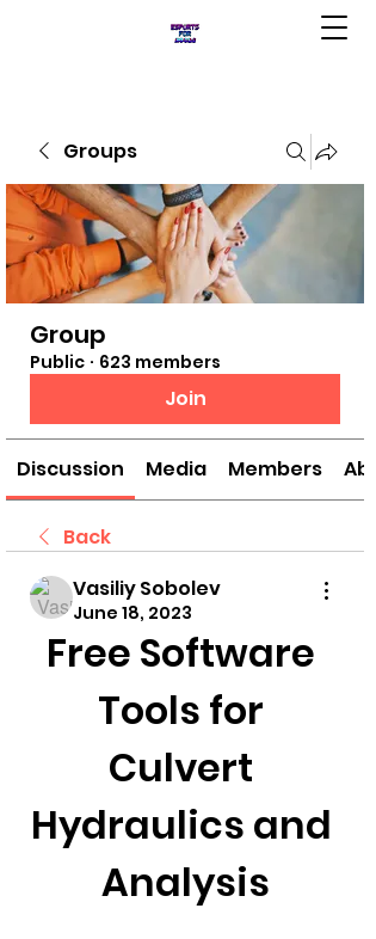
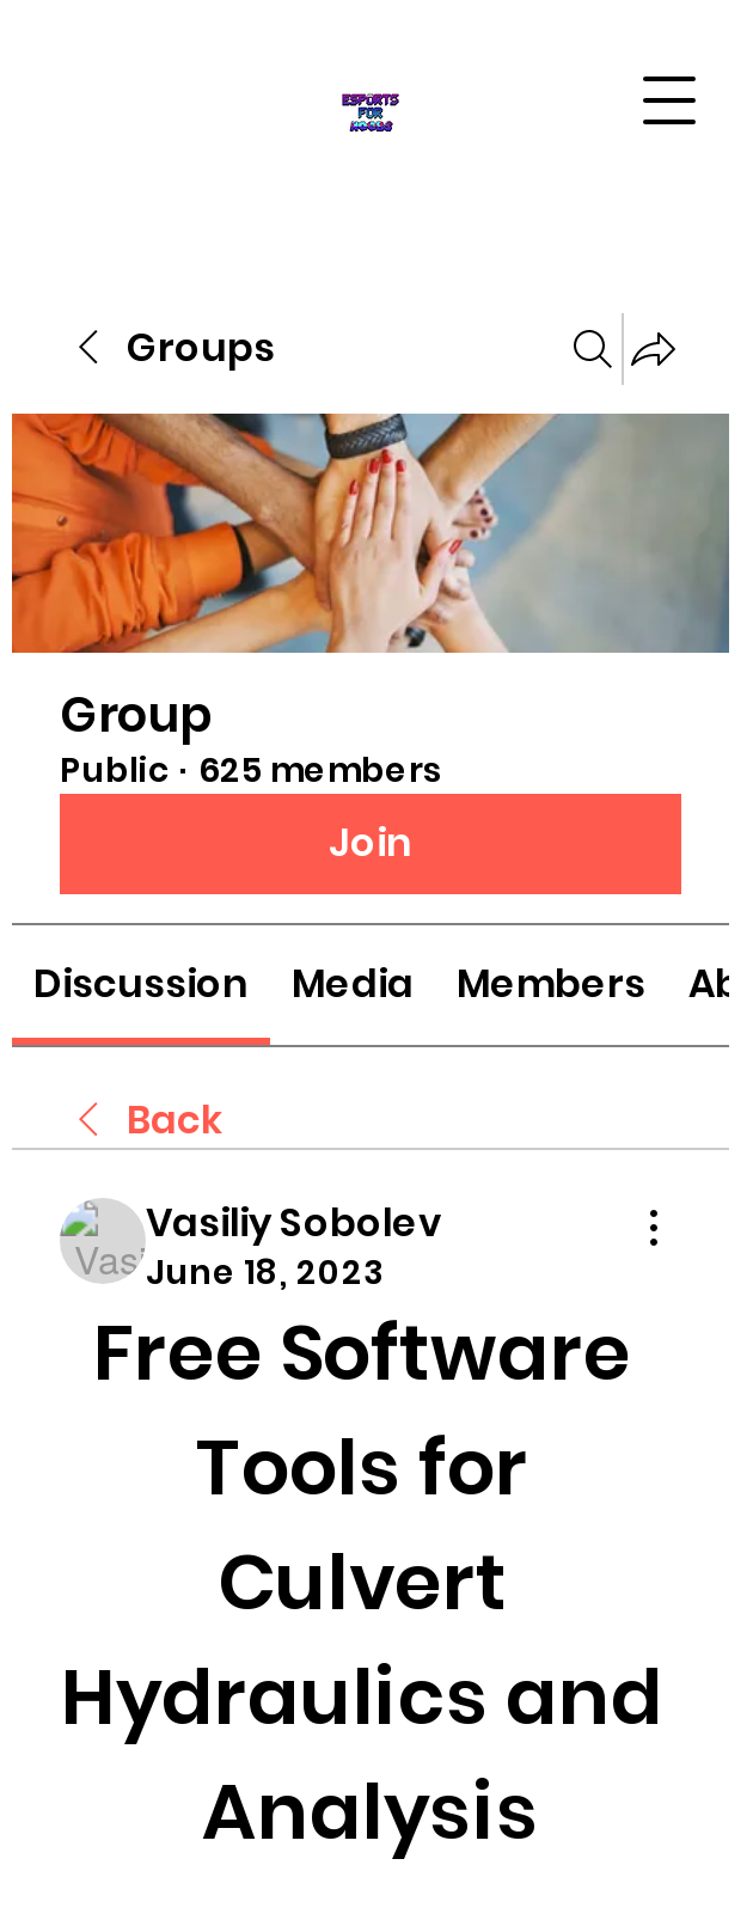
[30,350,221,374] Public · 623 members -> [60,746,442,794] Public · 625 members

